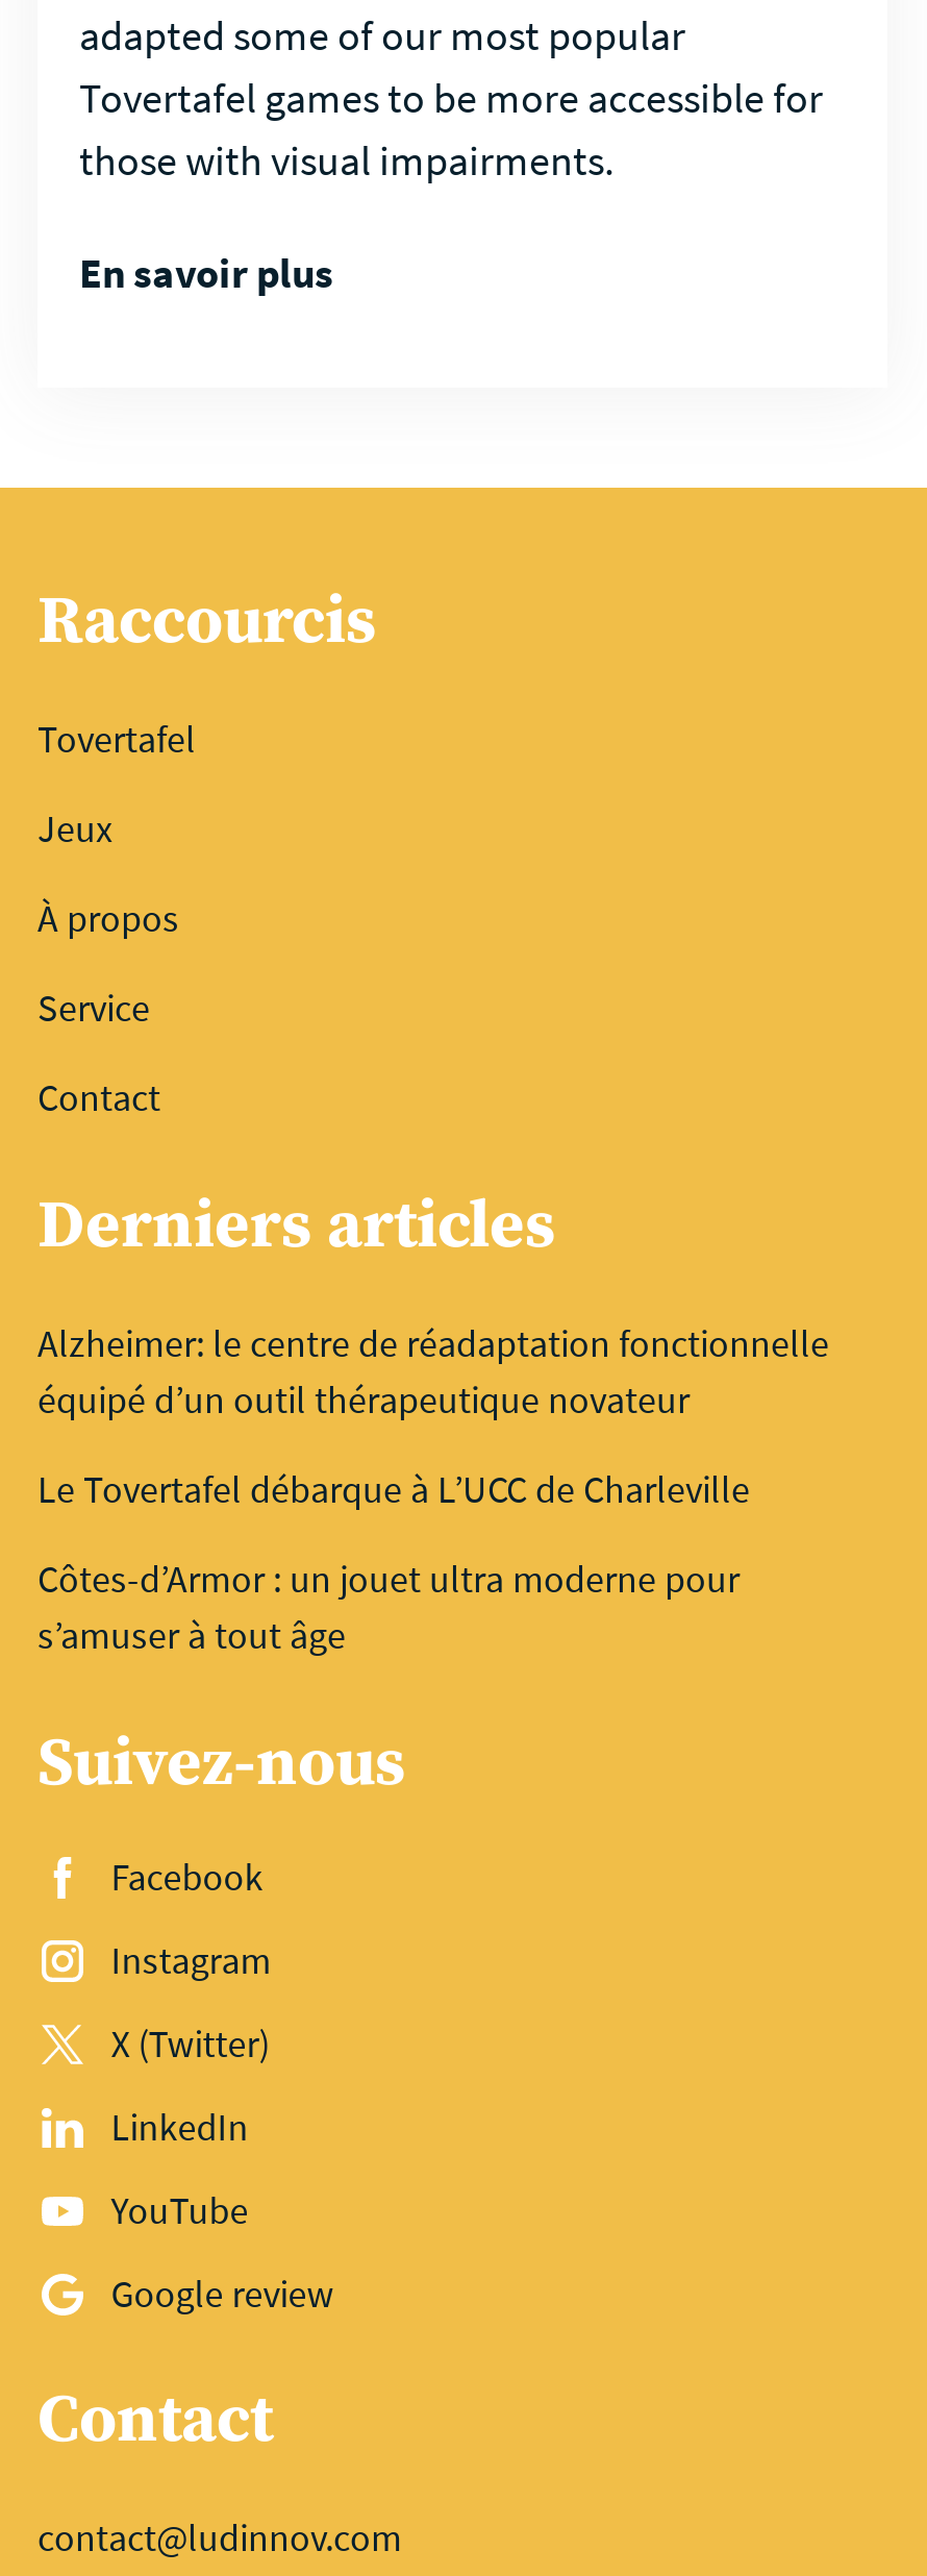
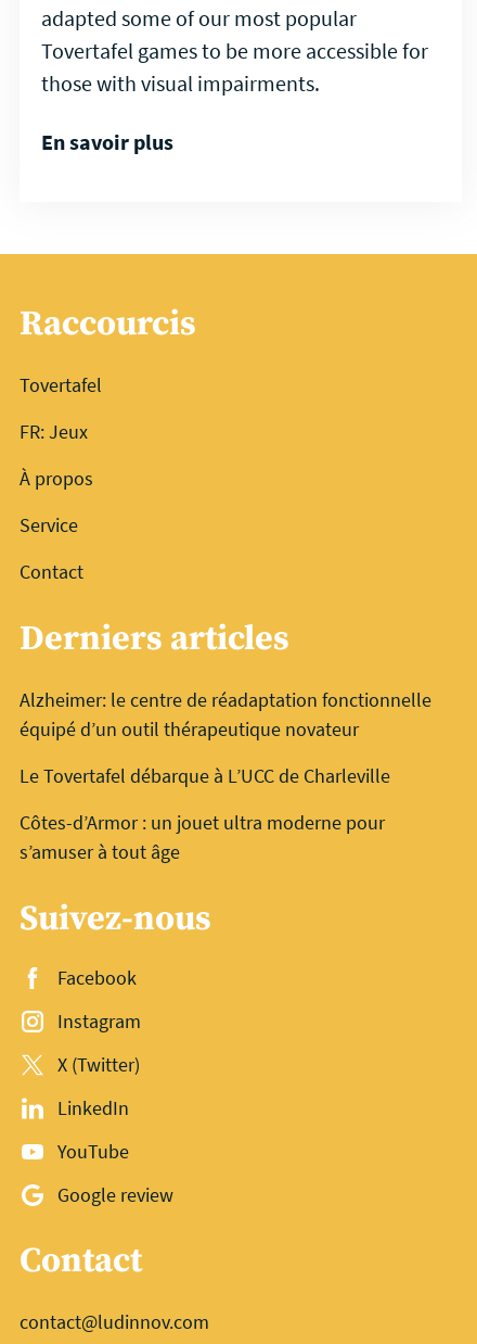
[37,804,112,852] Jeux -> [20,419,88,444] FR: Jeux

